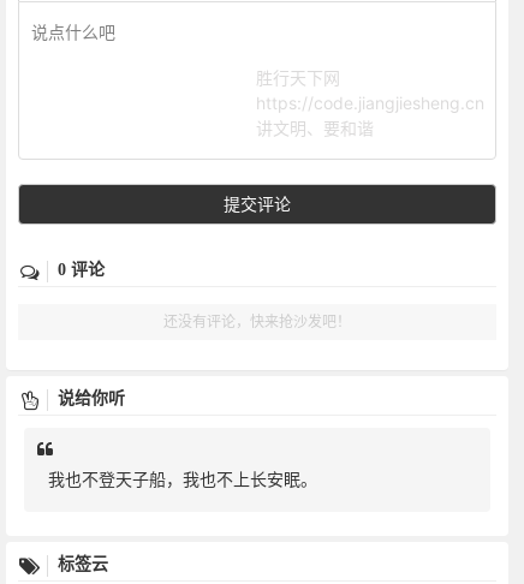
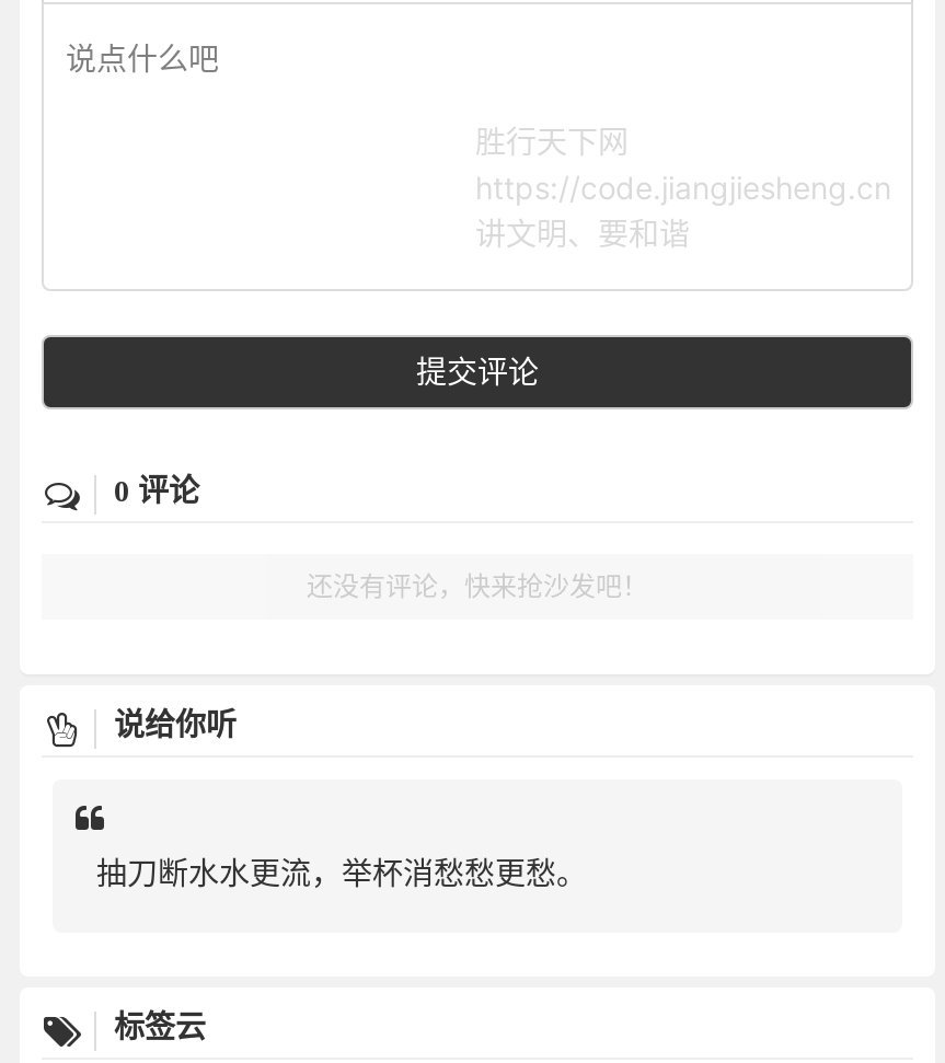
[48,469,317,490] 我也不登天子船，我也不上长安眠。 -> [96,855,587,892] 抽刀断水水更流，举杯消愁愁更愁。

